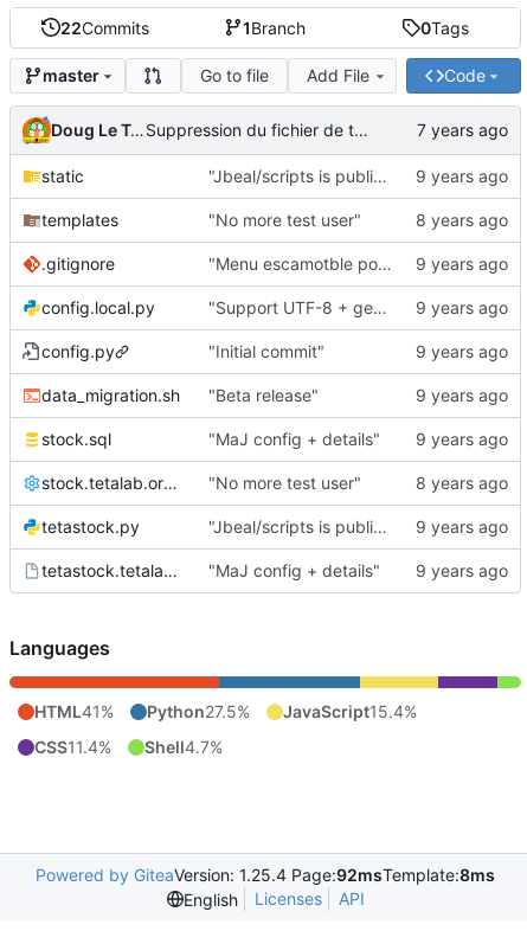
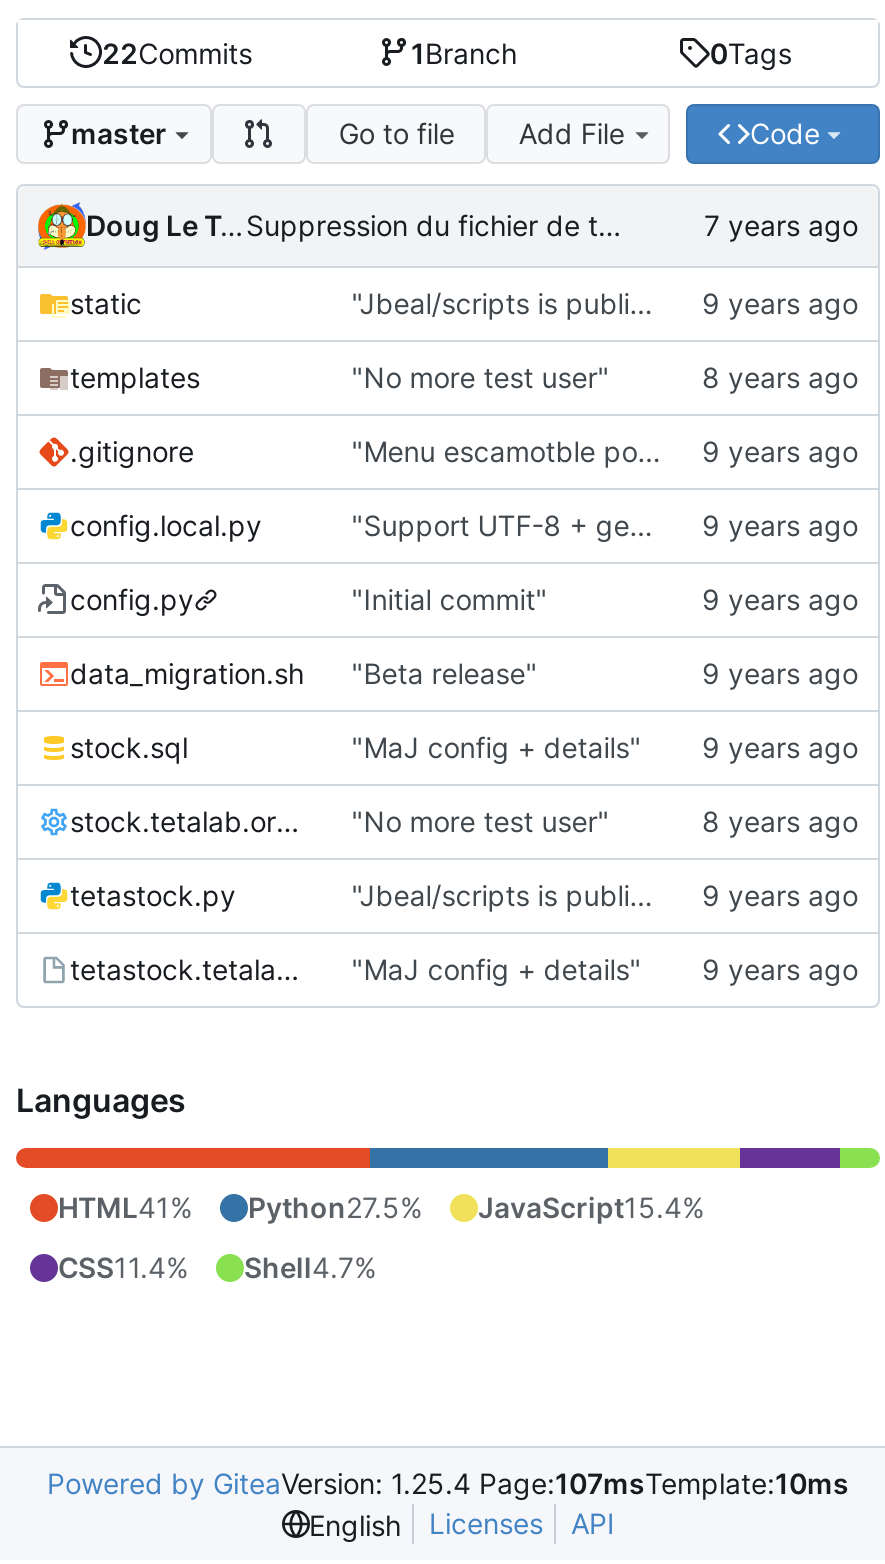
[36,865,495,885] Powered by GiteaVersion: 1.25.4 Page:92msTemplate:8ms -> [47,1466,849,1500] Powered by GiteaVersion: 1.25.4 Page:107msTemplate:10ms

